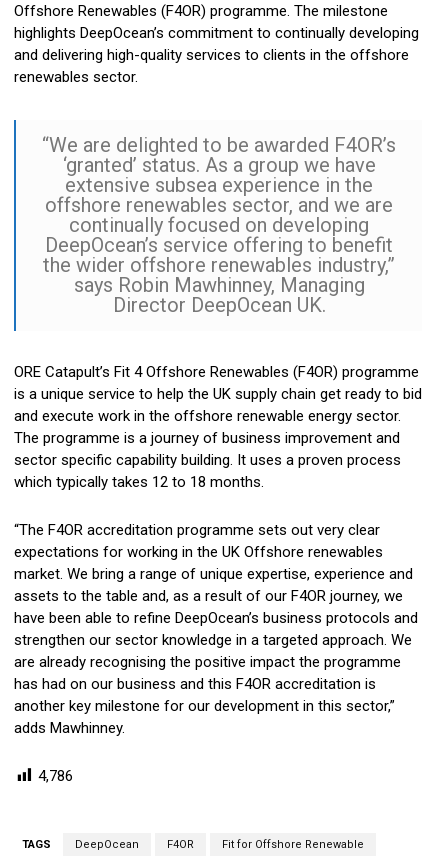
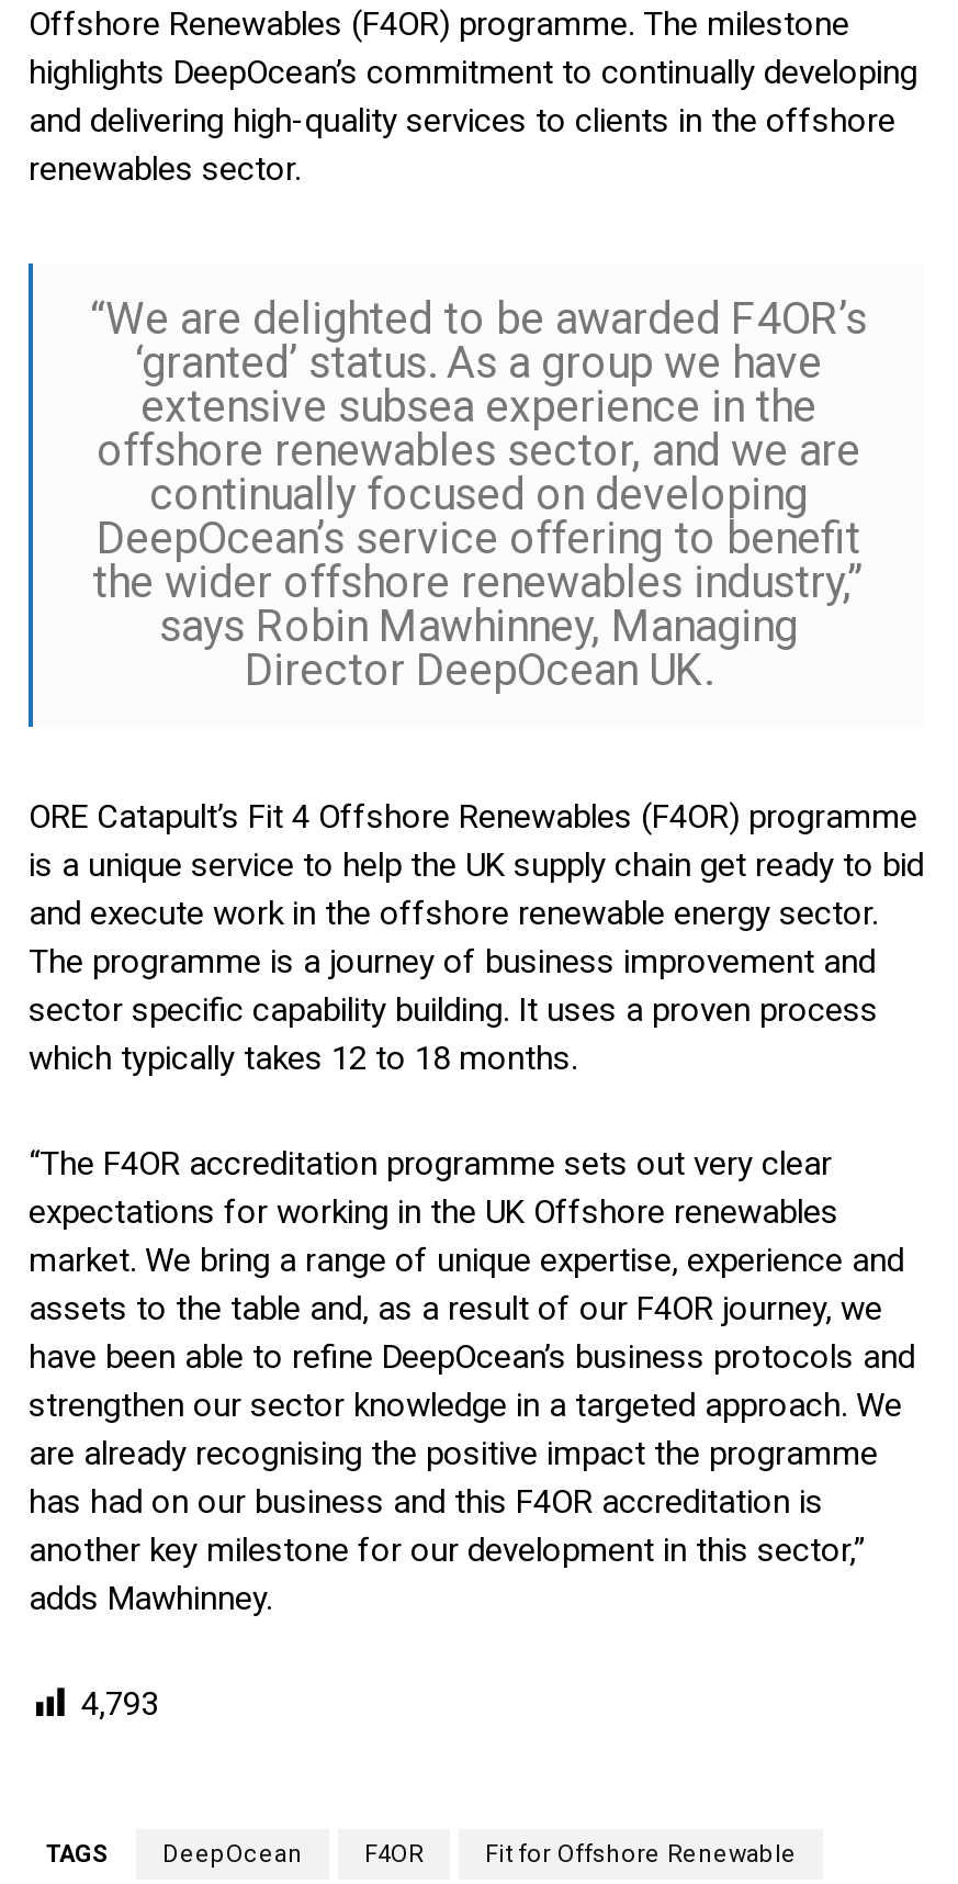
[38,767,73,785] 4,786 -> [81,1685,158,1724] 4,793

